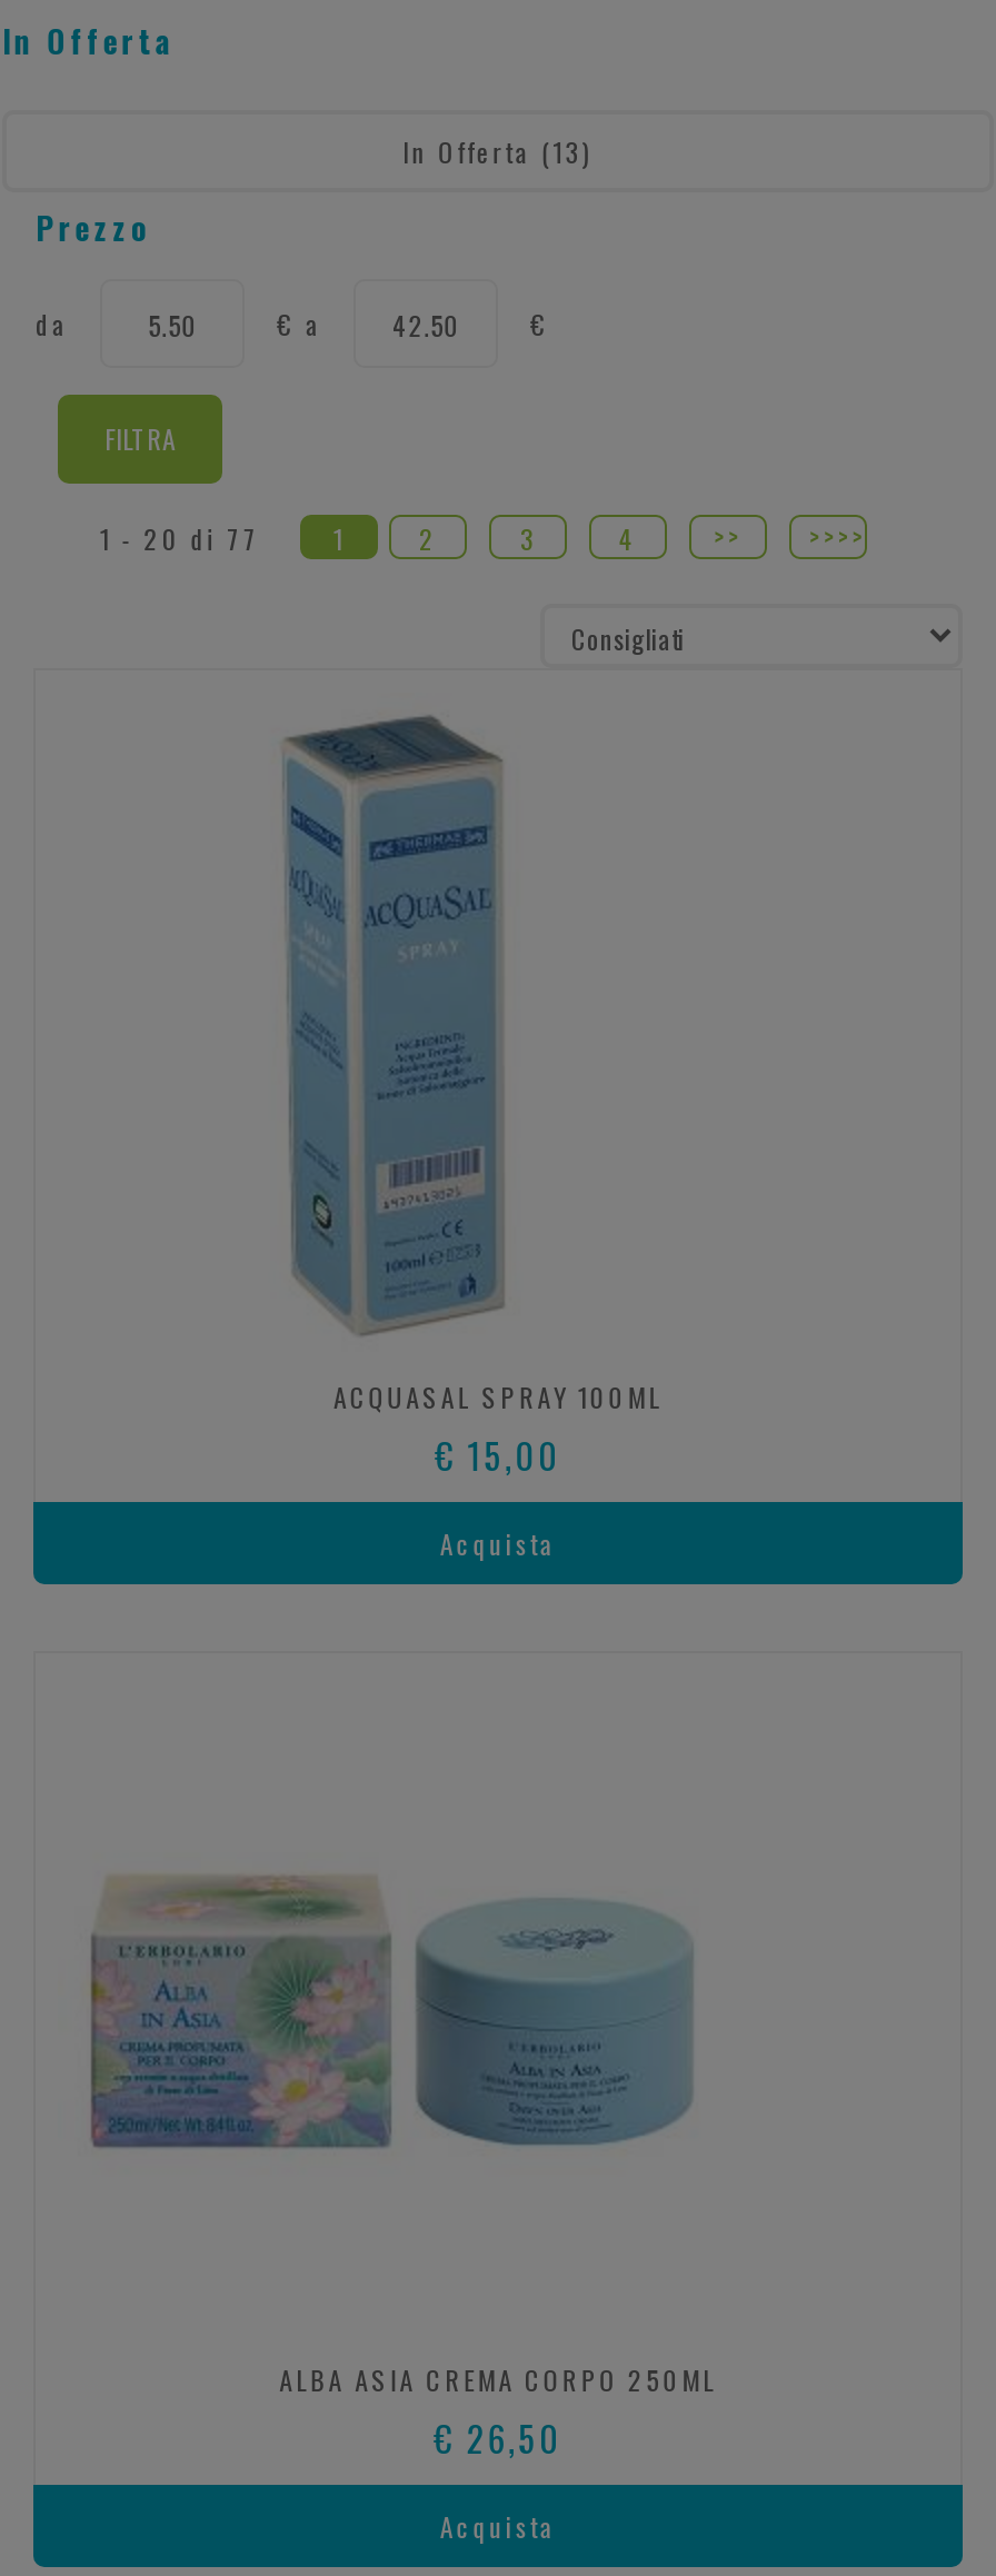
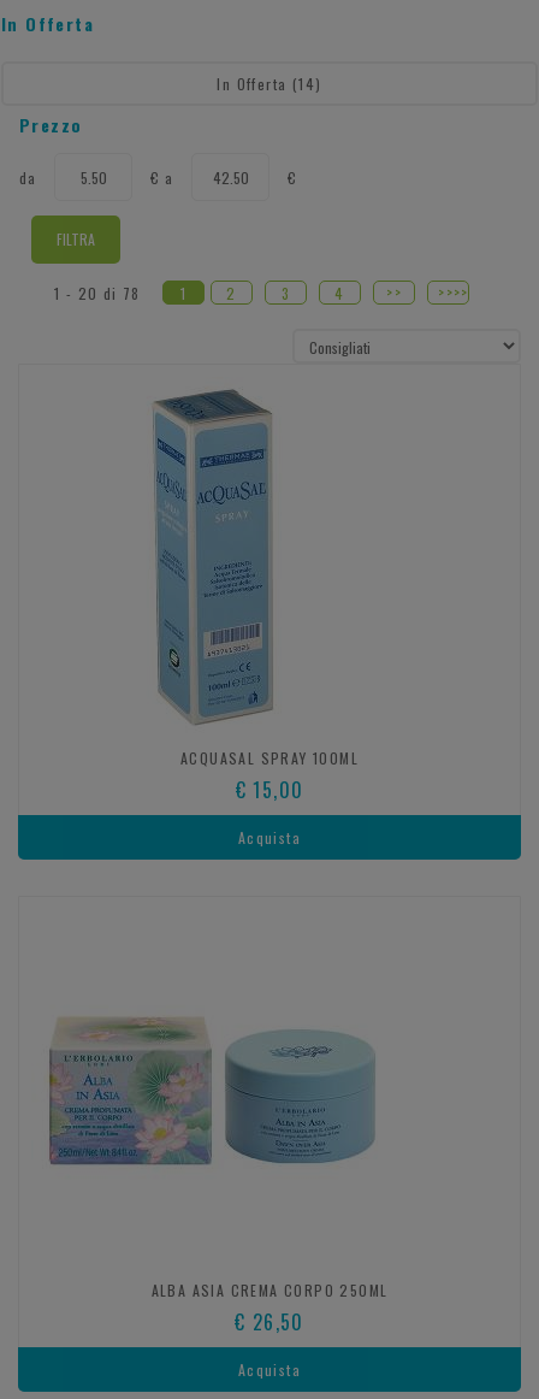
[402,133,594,170] In Offerta (13) -> [217,74,322,94] In Offerta (14)
[100,519,260,557] 1 - 20 di 77 -> [54,283,141,304] 1 - 20 di 78

